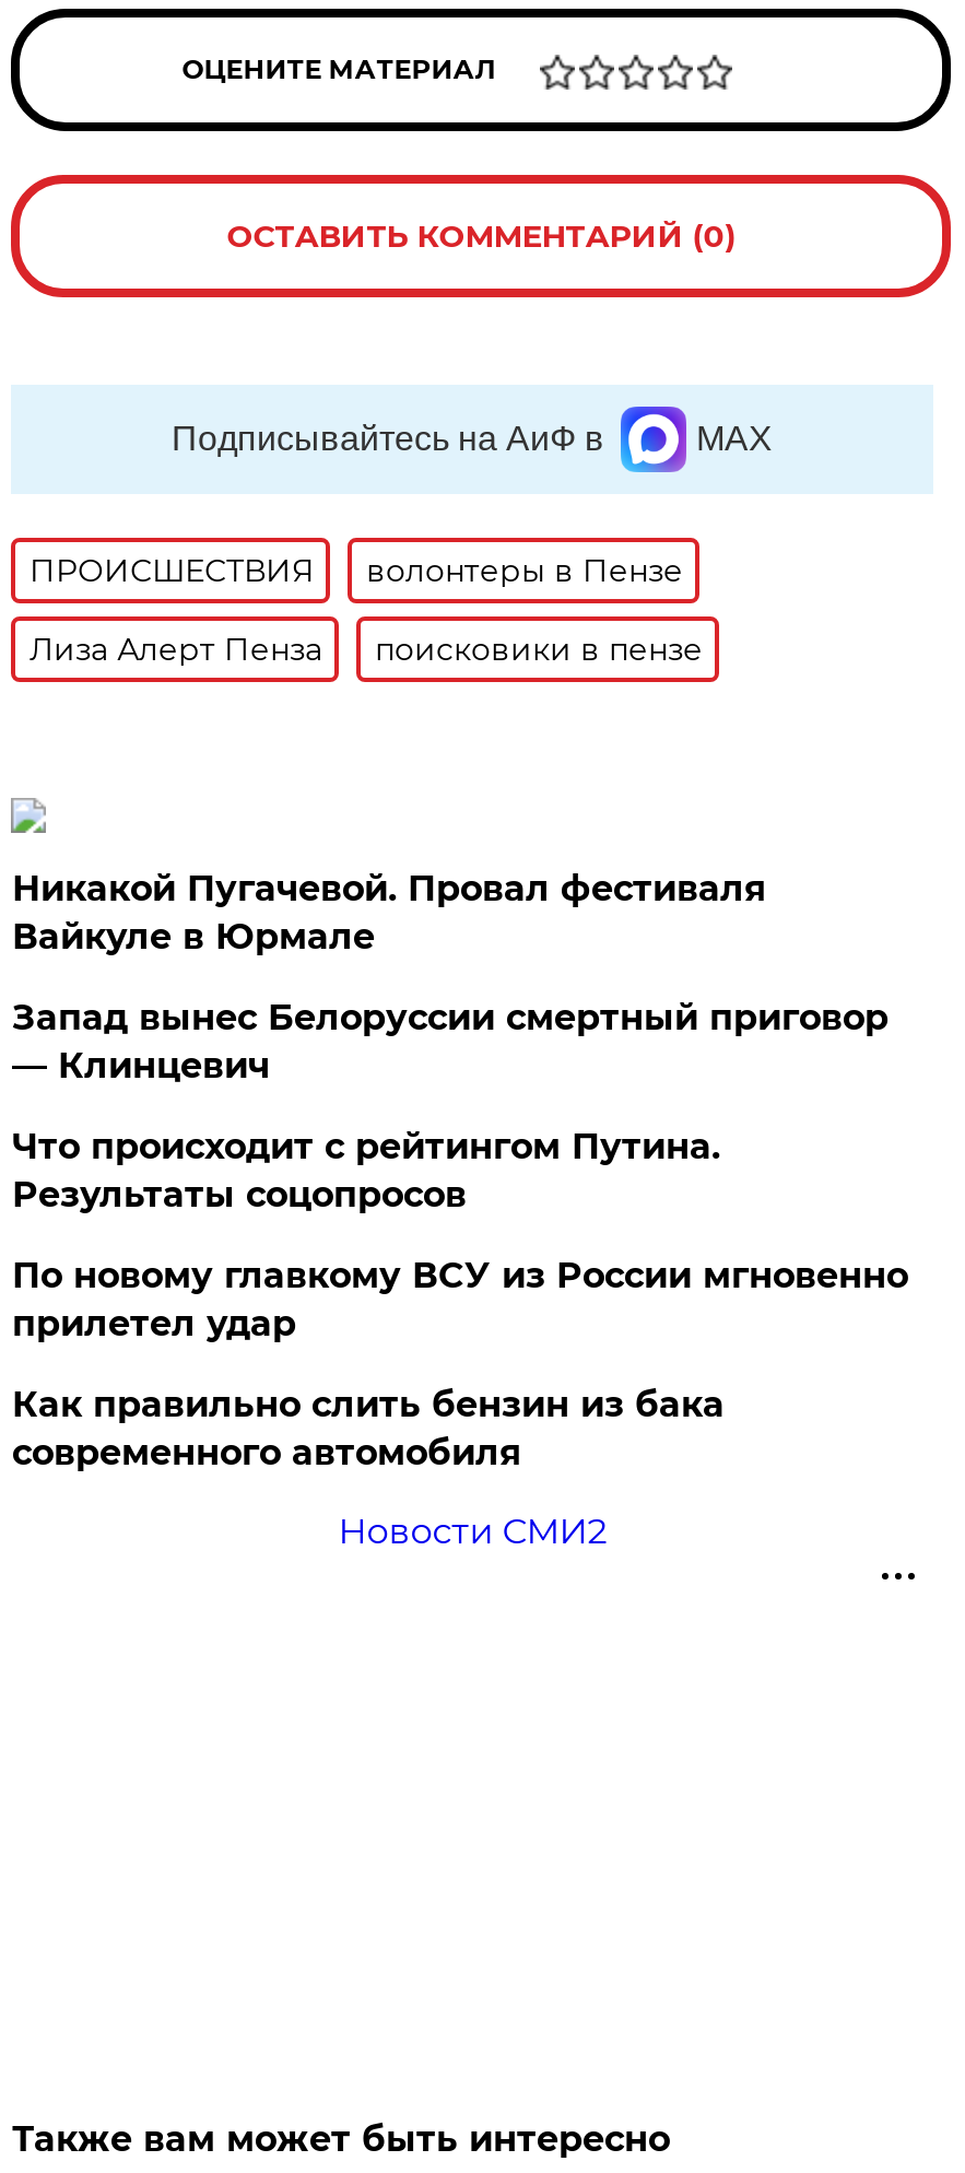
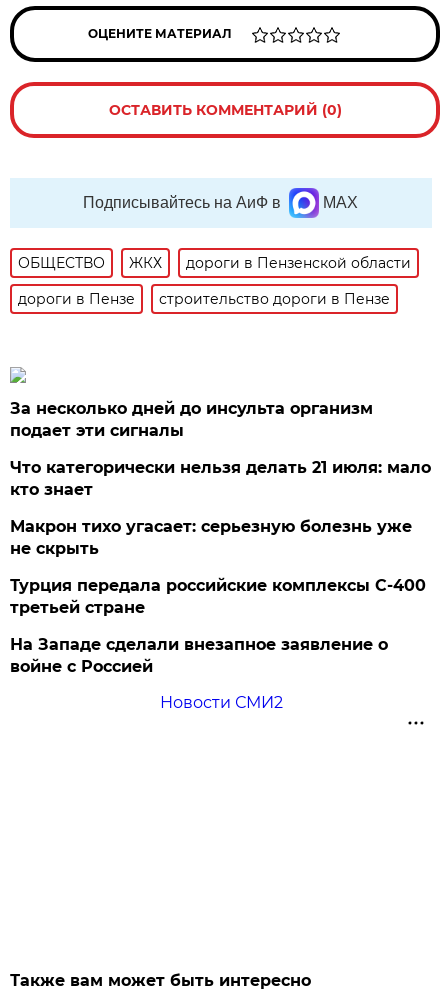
[29,551,683,590] ПРОИСШЕСТВИЯ | волонтеры в Пензе -> [18,254,411,272] ОБЩЕСТВО | ЖКХ | дороги в Пензенской области
[29,630,702,669] Лиза Алерт Пенза | поисковики в пензе -> [18,290,390,308] дороги в Пензе | строительство дороги в Пензе
[12,868,766,958] Никакой Пугачевой. Провал фестиваля | Вайкуле в Юрмале -> [10,399,373,440] За несколько дней до инсульта организм | подает эти сигналы
[12,997,888,1086] Запад вынес Белоруссии смертный приговор | — Клинцевич -> [10,458,431,499] Что категорически нельзя делать 21 июля: мало | кто знает
[12,1126,720,1215] Что происходит с рейтингом Путина. | Результаты соцопросов -> [10,517,412,558] Макрон тихо угасает: серьезную болезнь уже | не скрыть
[12,1255,908,1344] По новому главкому ВСУ из России мгновенно | прилетел удар -> [10,576,426,617] Турция передала российские комплексы С-400 | третьей стране
[12,1384,724,1473] Как правильно слить бензин из бака | современного автомобиля -> [10,635,388,676] На Западе сделали внезапное заявление о | войне с Россией

